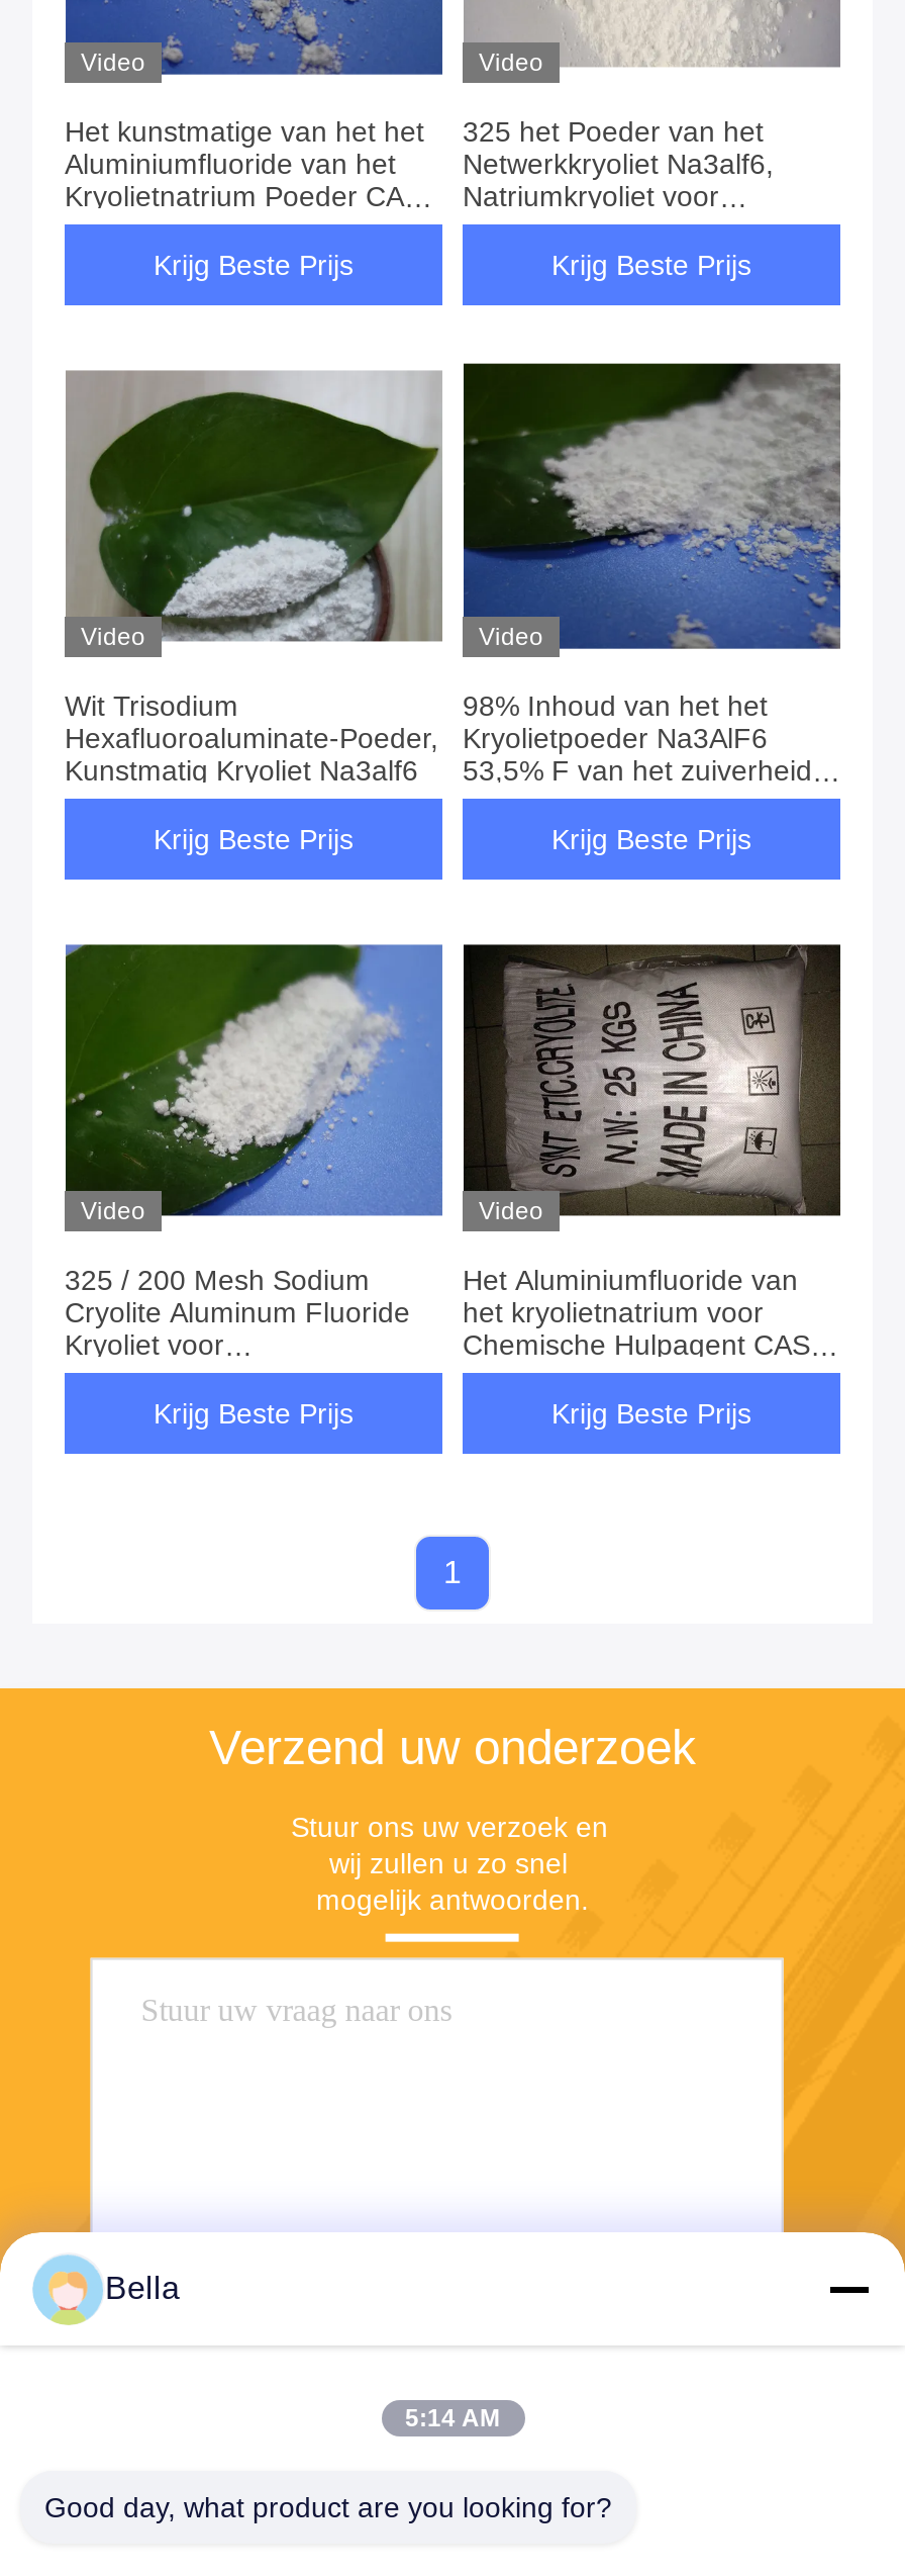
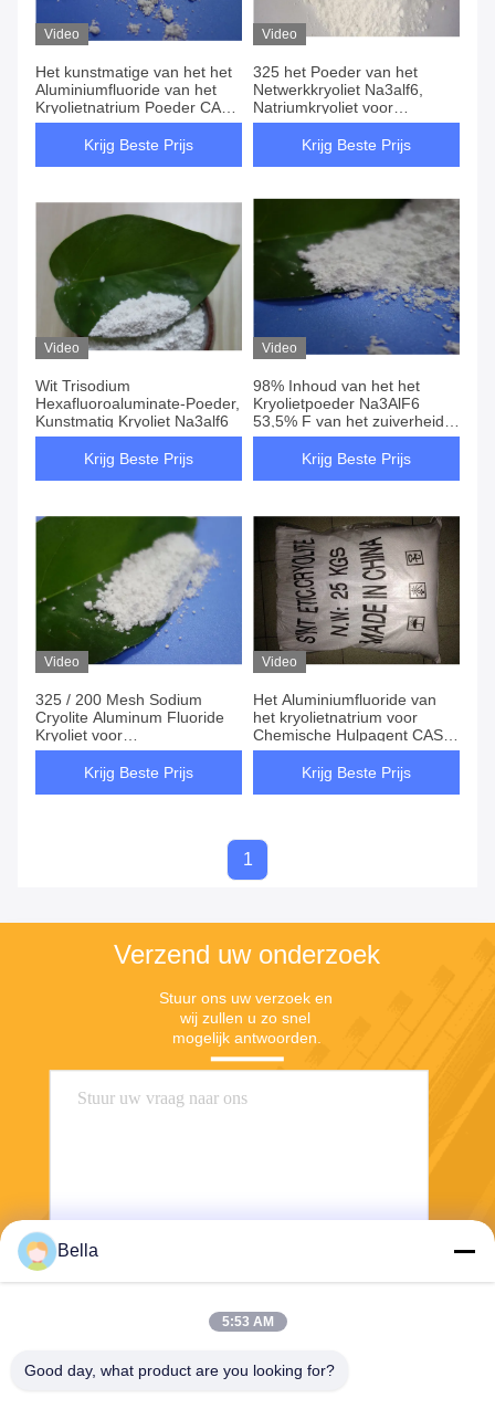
[405,2404,500,2432] 5:14 AM -> [222,1314,273,1329] 5:53 AM

